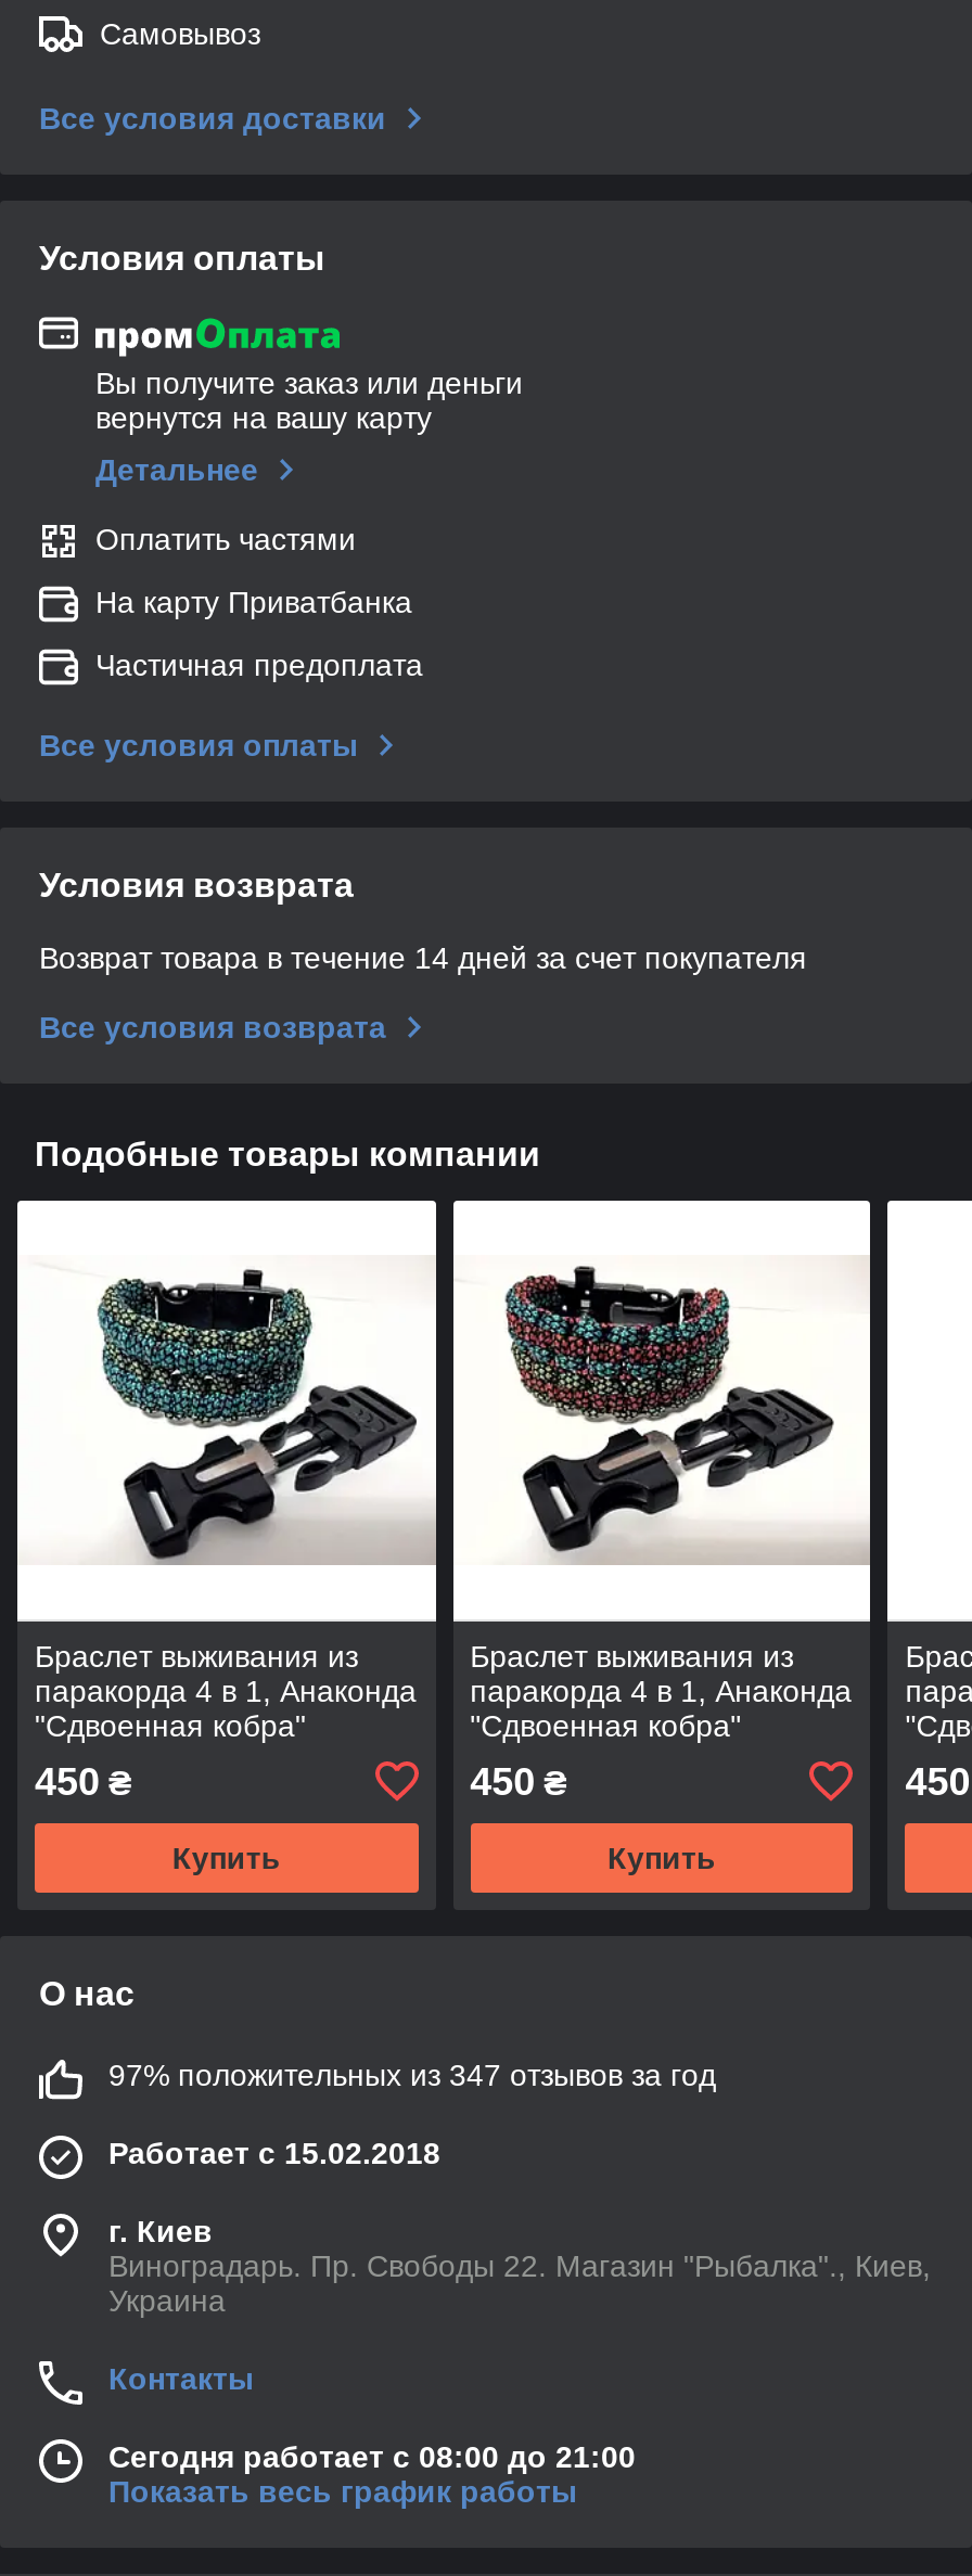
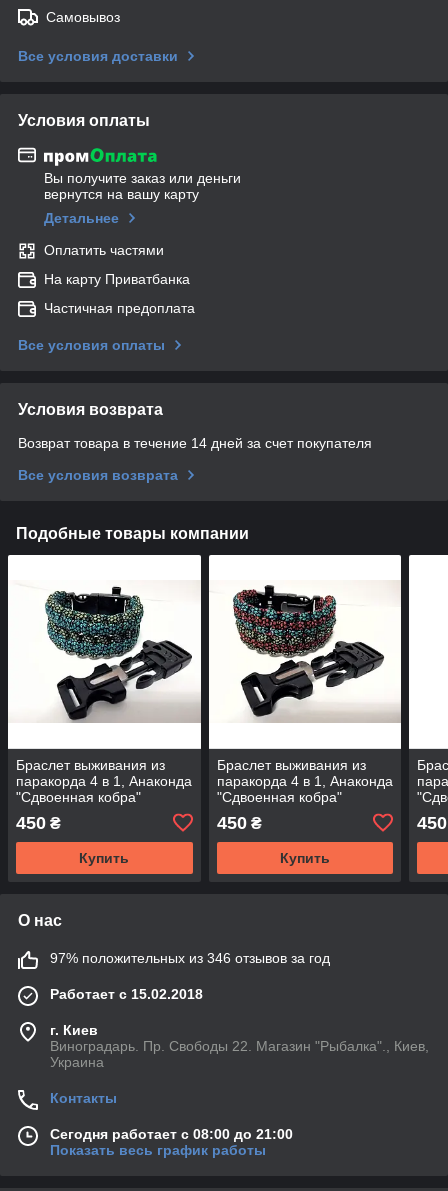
[108,2057,716,2092] 97% положительных из 347 отзывов за год -> [50,950,330,966] 97% положительных из 346 отзывов за год

